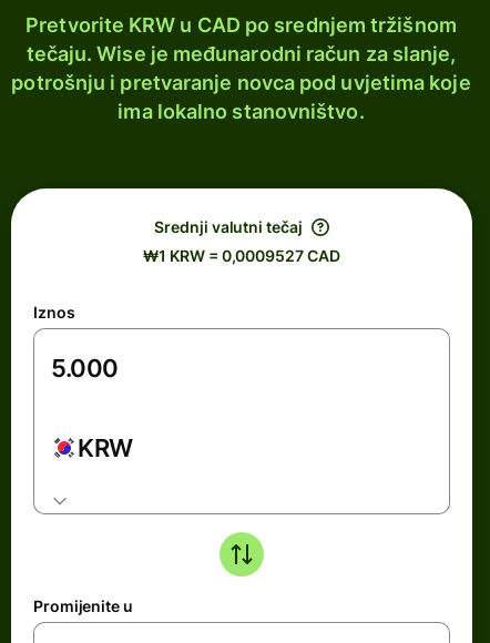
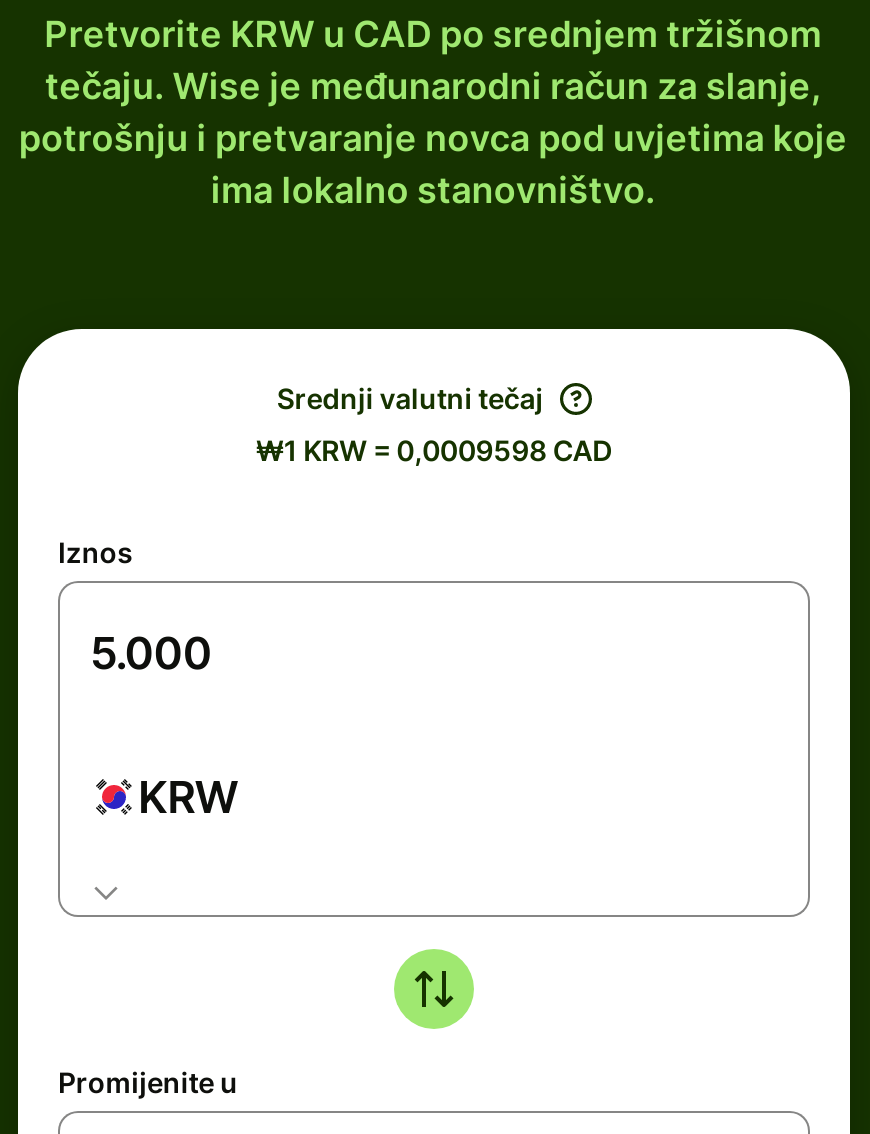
[143,246,340,265] ₩1 KRW = 0,0009527 CAD -> [256,433,612,467] ₩1 KRW = 0,0009598 CAD

